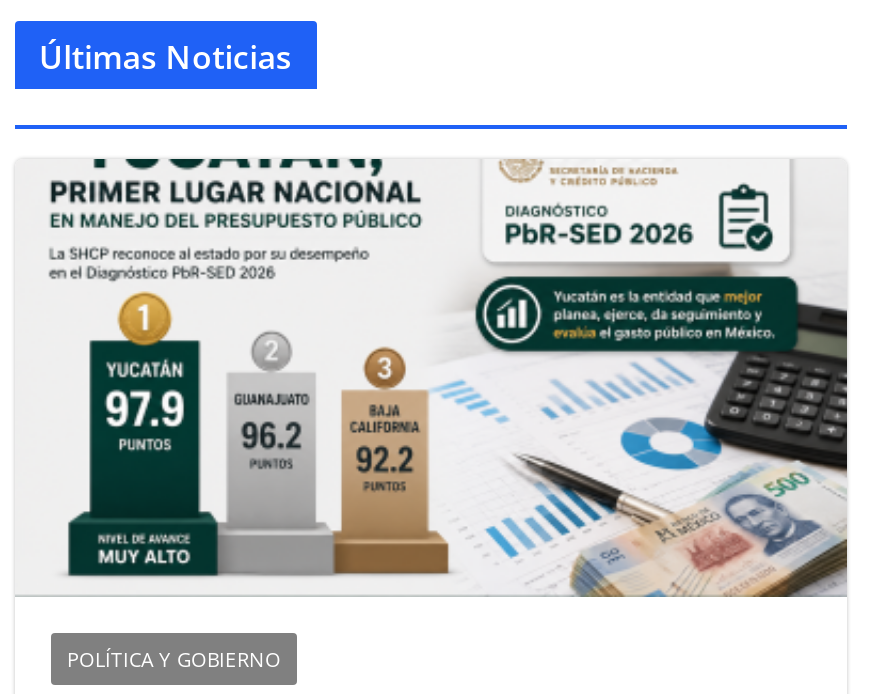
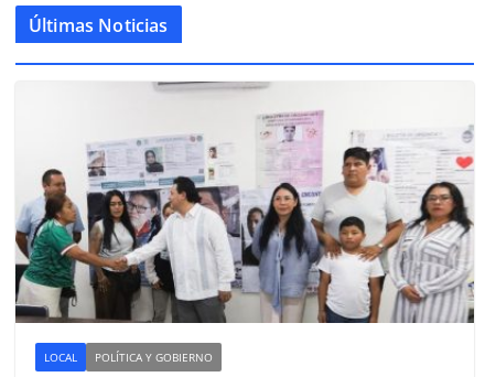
[15,157,849,599] [image] -> [14,80,474,324] [image]
none -> [44,349,77,365] LOCAL

